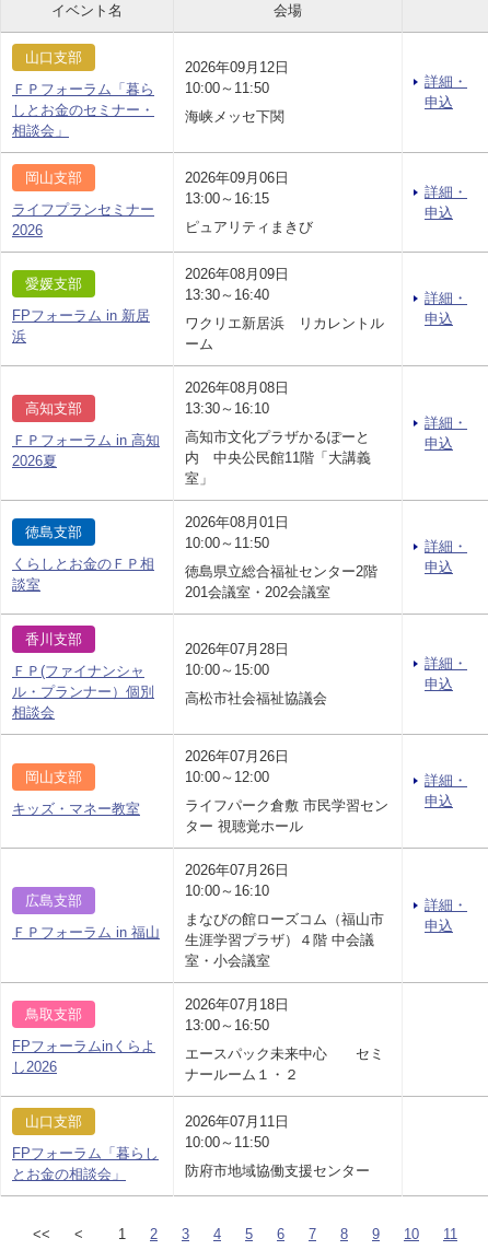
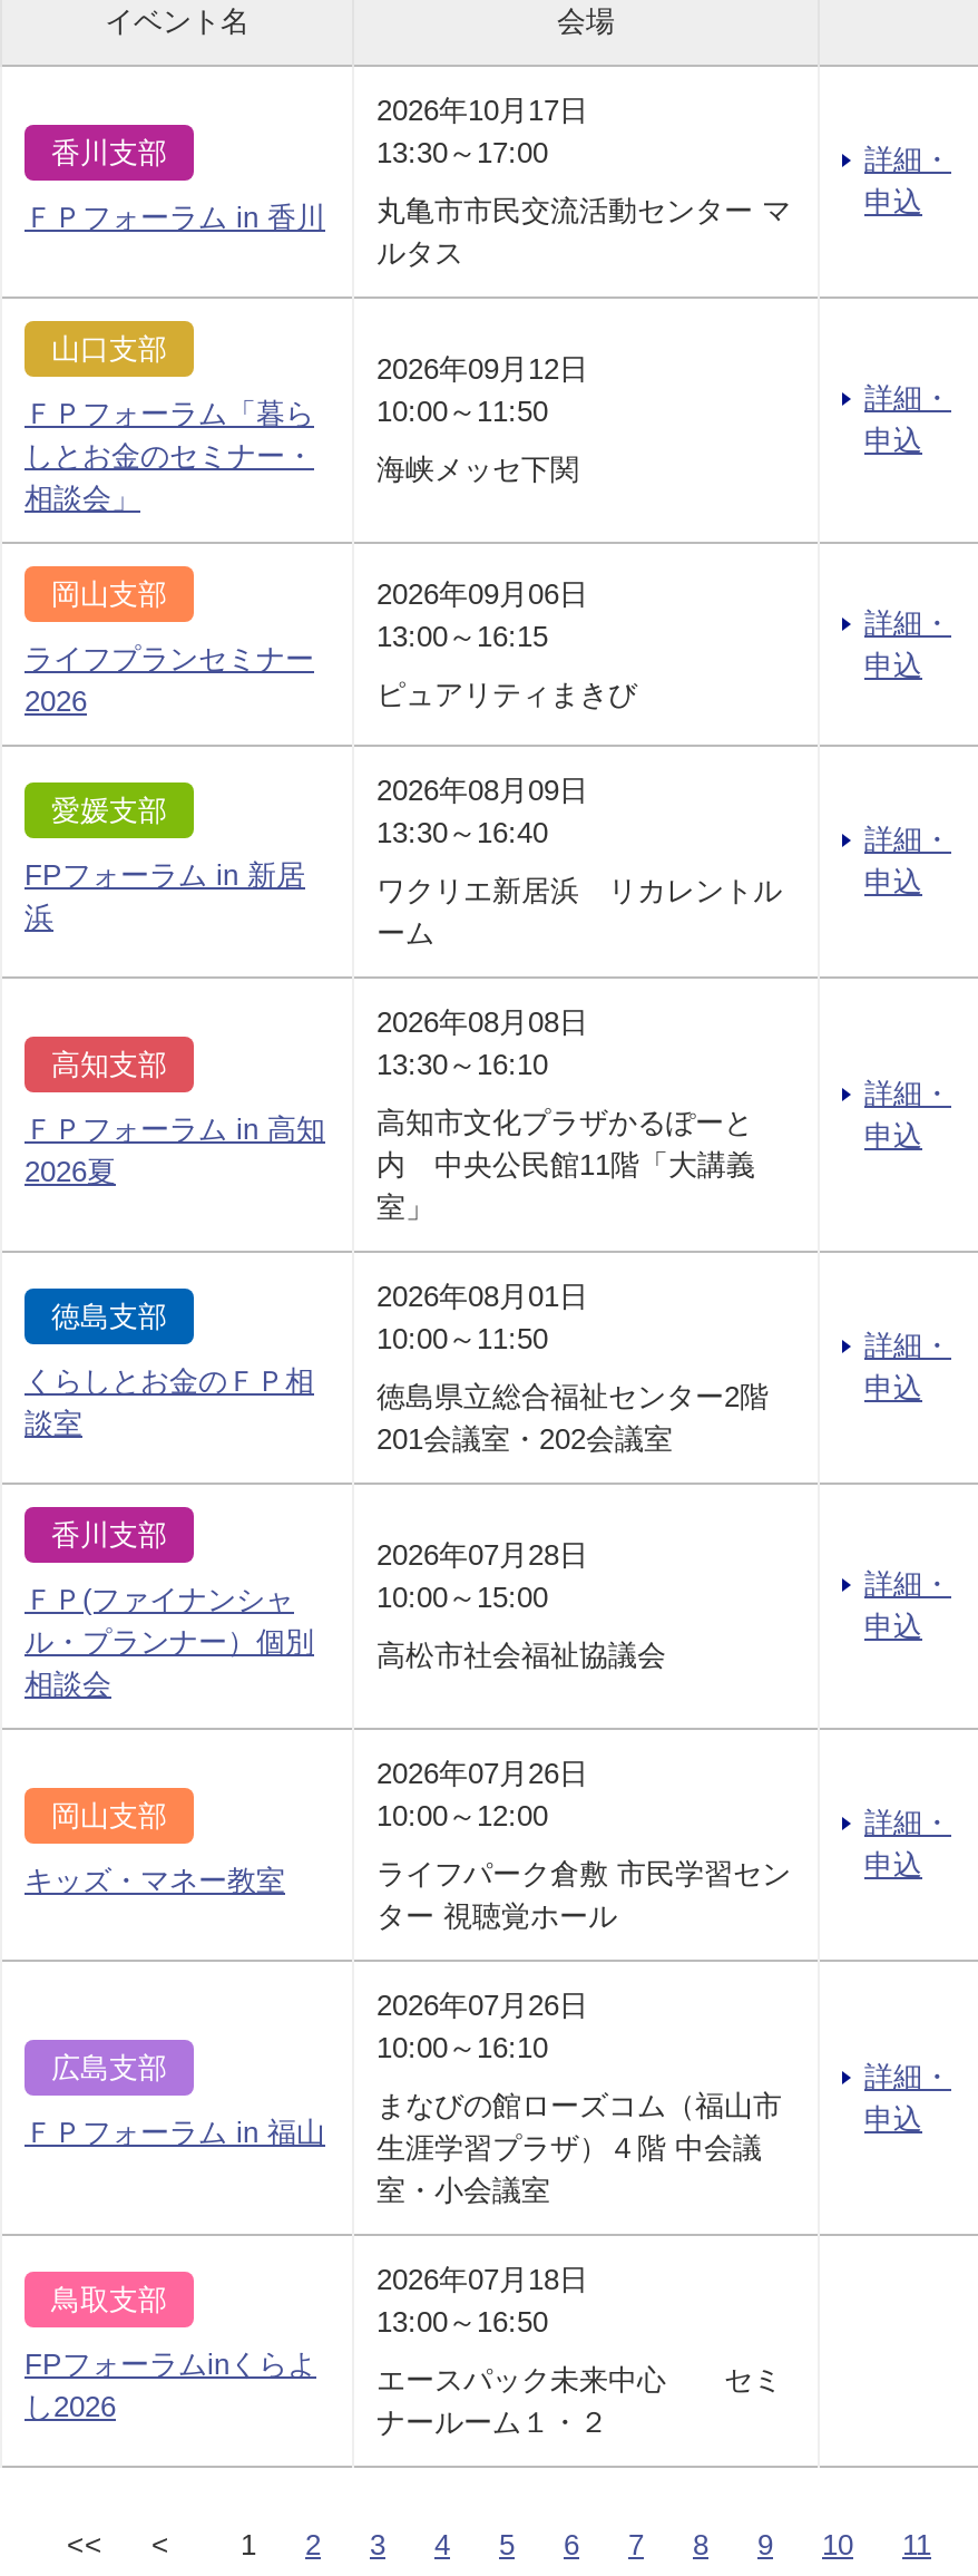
none -> [25,136,325,234] 香川支部 | ＦＰフォーラム in 香川
none -> [376,94,791,270] 2026年10月17日 | 13:30～17:00 | 丸亀市市民交流活動センター マ | ルタス
none -> [864,143,951,218] 詳細・ | 申込
moved [12,49,467,1083] -> [25,332,951,2439]: 山口支部 | ＦＰフォーラム「暮ら | しとお金のセミナー・ | ... | エースパック未来中心 セミ | ナールーム１・２
[12,1113,159,1182] 山口支部 | FPフォーラム「暮らし | とお金の相談会」 -> none
[185,1113,370,1179] 2026年07月11日 | 10:00～11:50 | 防府市地域協働支援センター -> none

